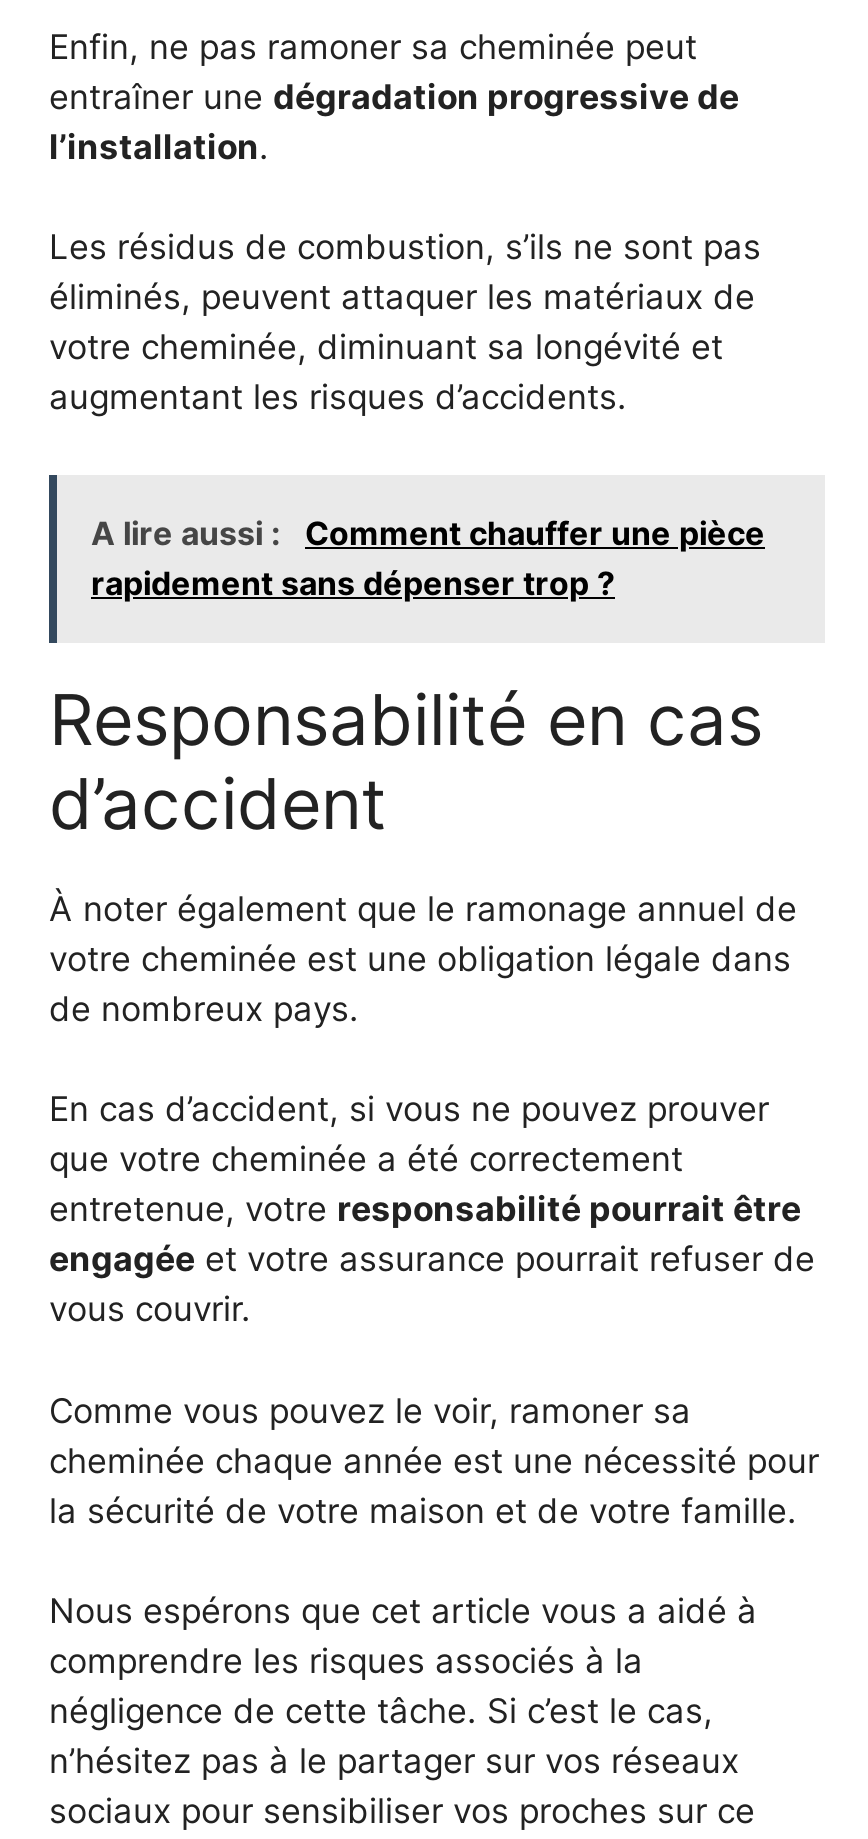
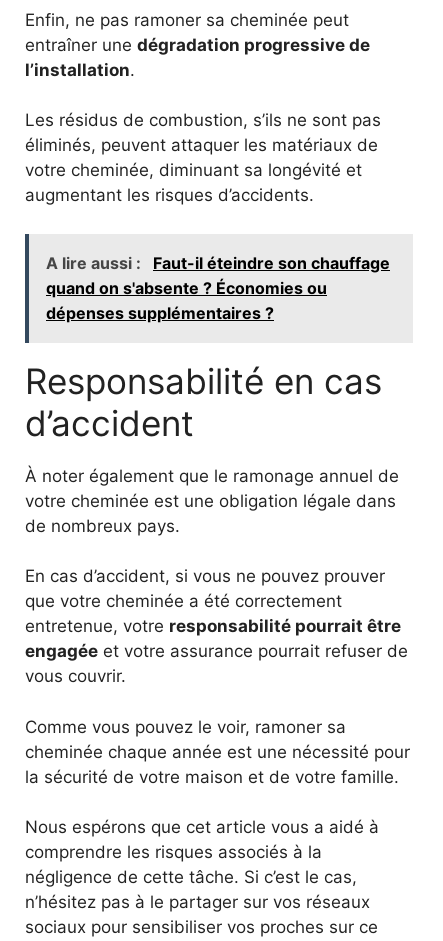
[91,512,765,602] A lire aussi : Comment chauffer une pièce | rapidement sans dépenser trop ? -> [46,252,390,322] A lire aussi : Faut-il éteindre son chauffage | quand on s'absente ? Économies ou | dépenses supplémentaires ?

